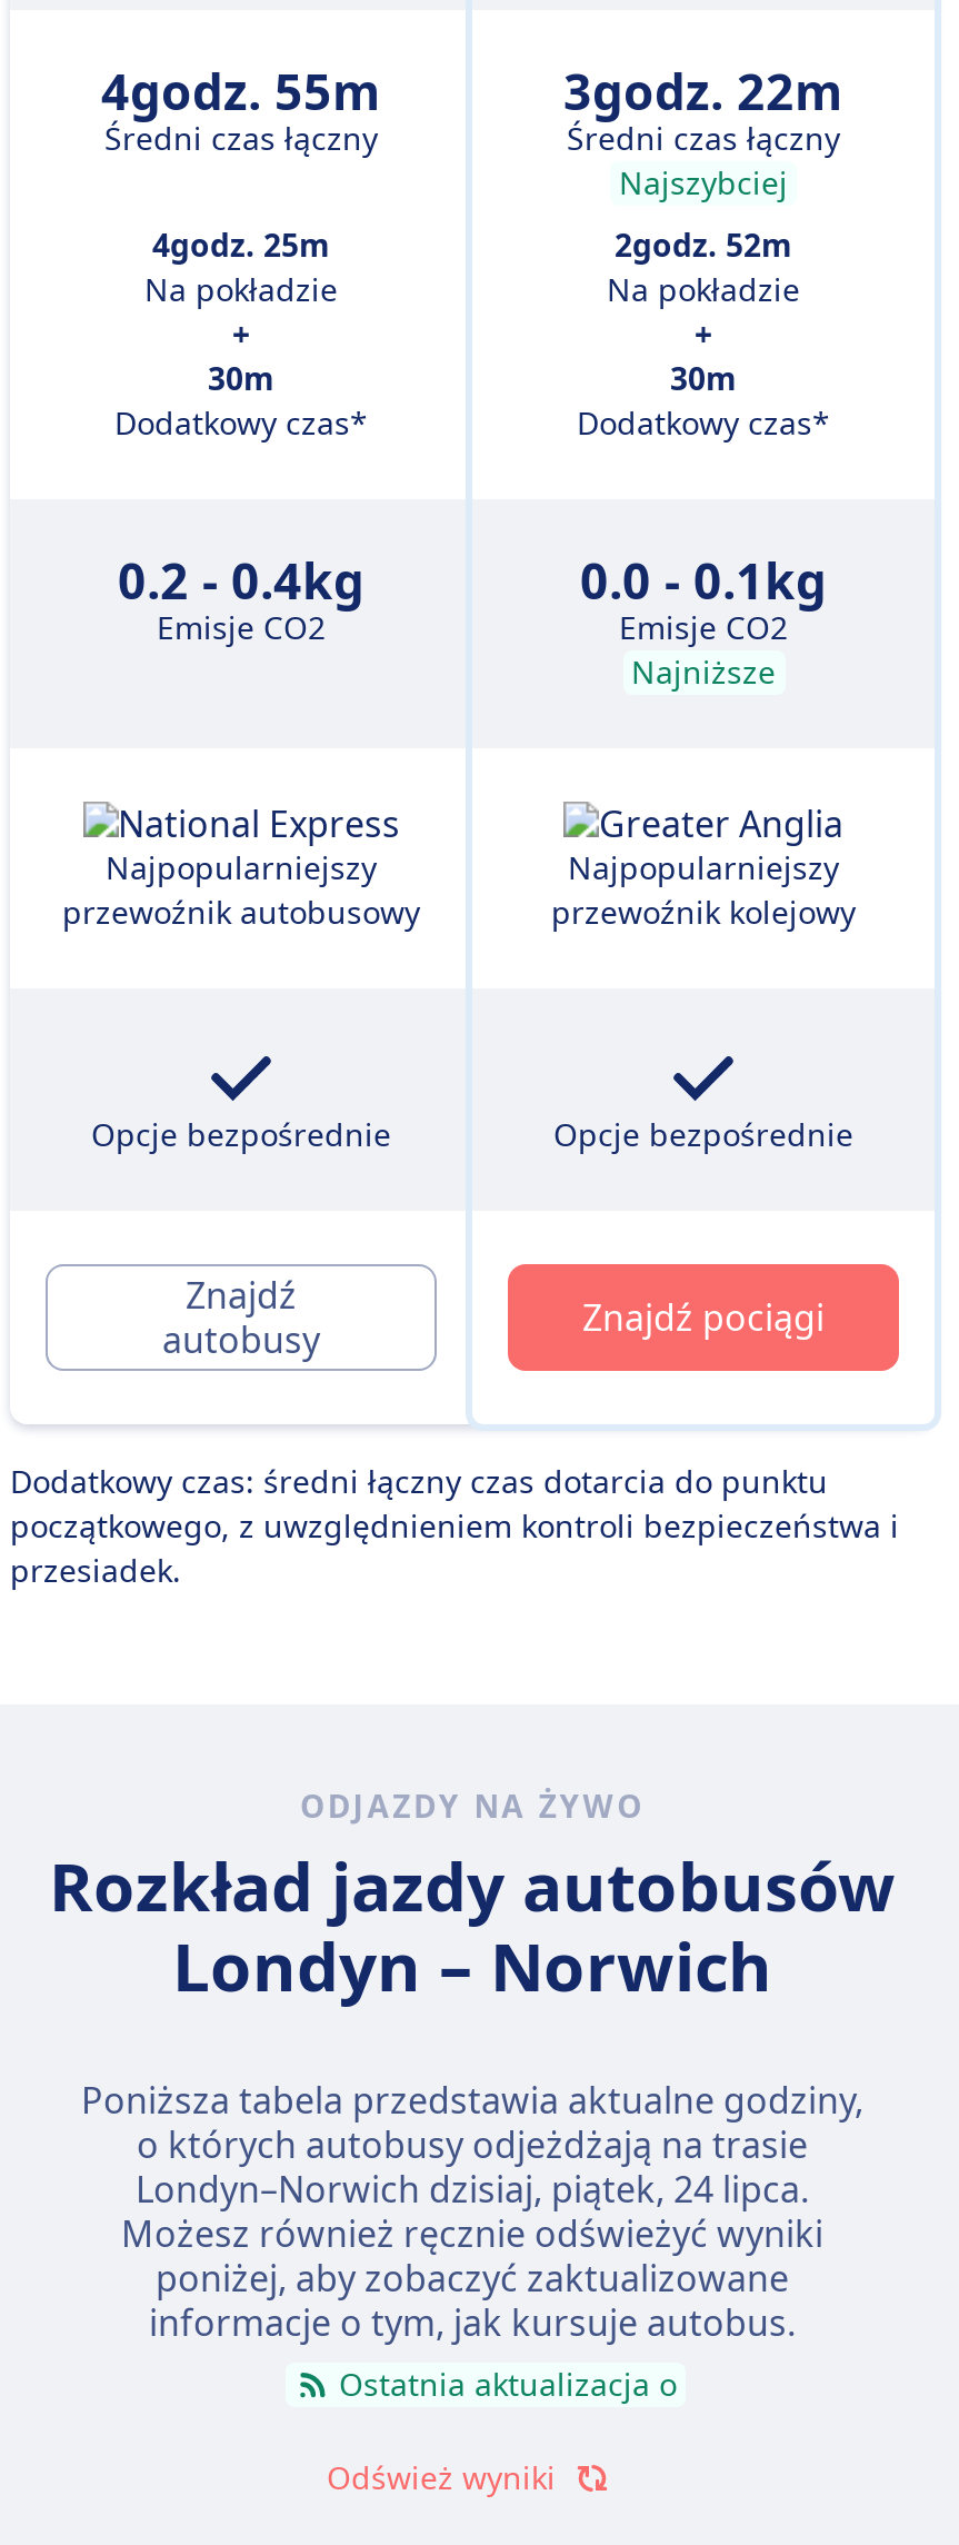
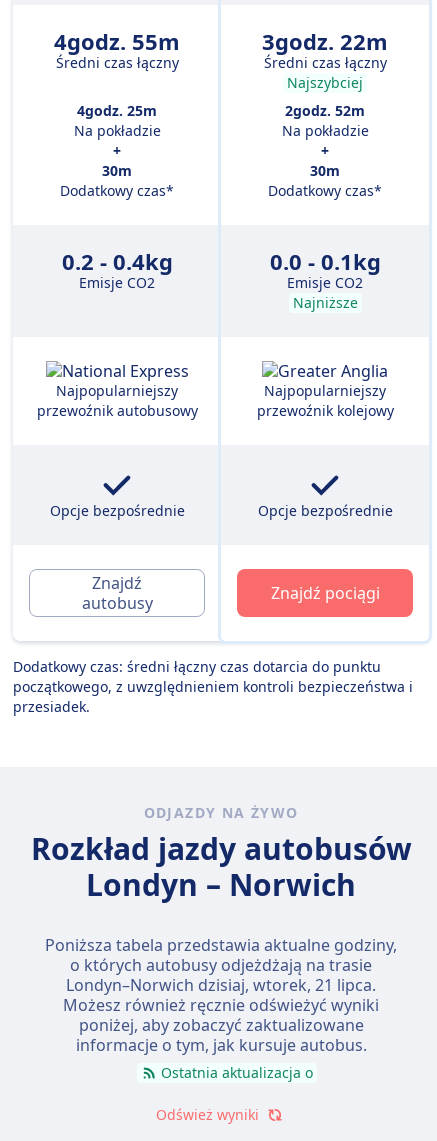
[136,2165,809,2214] Londyn–Norwich dzisiaj, piątek, 24 lipca. -> [66,974,376,996] Londyn–Norwich dzisiaj, wtorek, 21 lipca.

